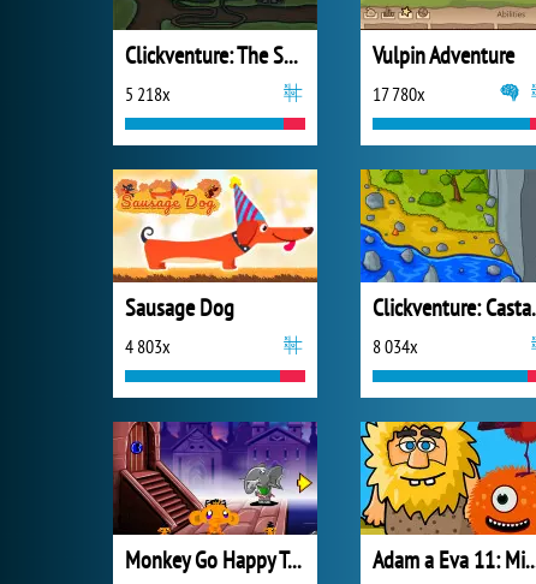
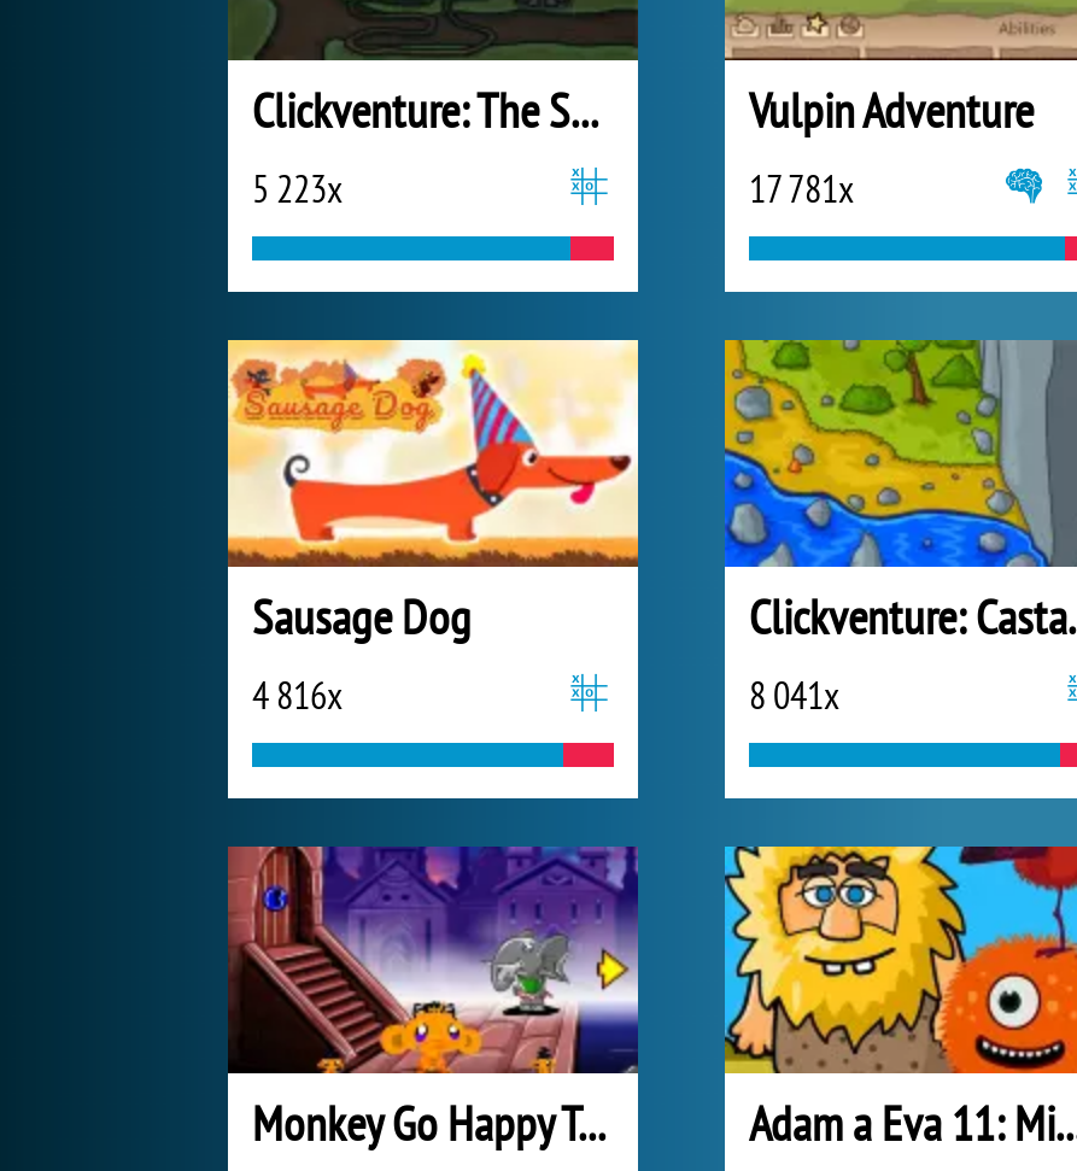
[125,82,171,106] 5 218x -> [252,164,344,212] 5 223x
[373,82,425,106] 17 780x -> [749,164,855,212] 17 781x
[125,334,171,358] 4 803x -> [252,671,344,719] 4 816x
[373,334,418,358] 8 034x -> [749,671,841,719] 8 041x

